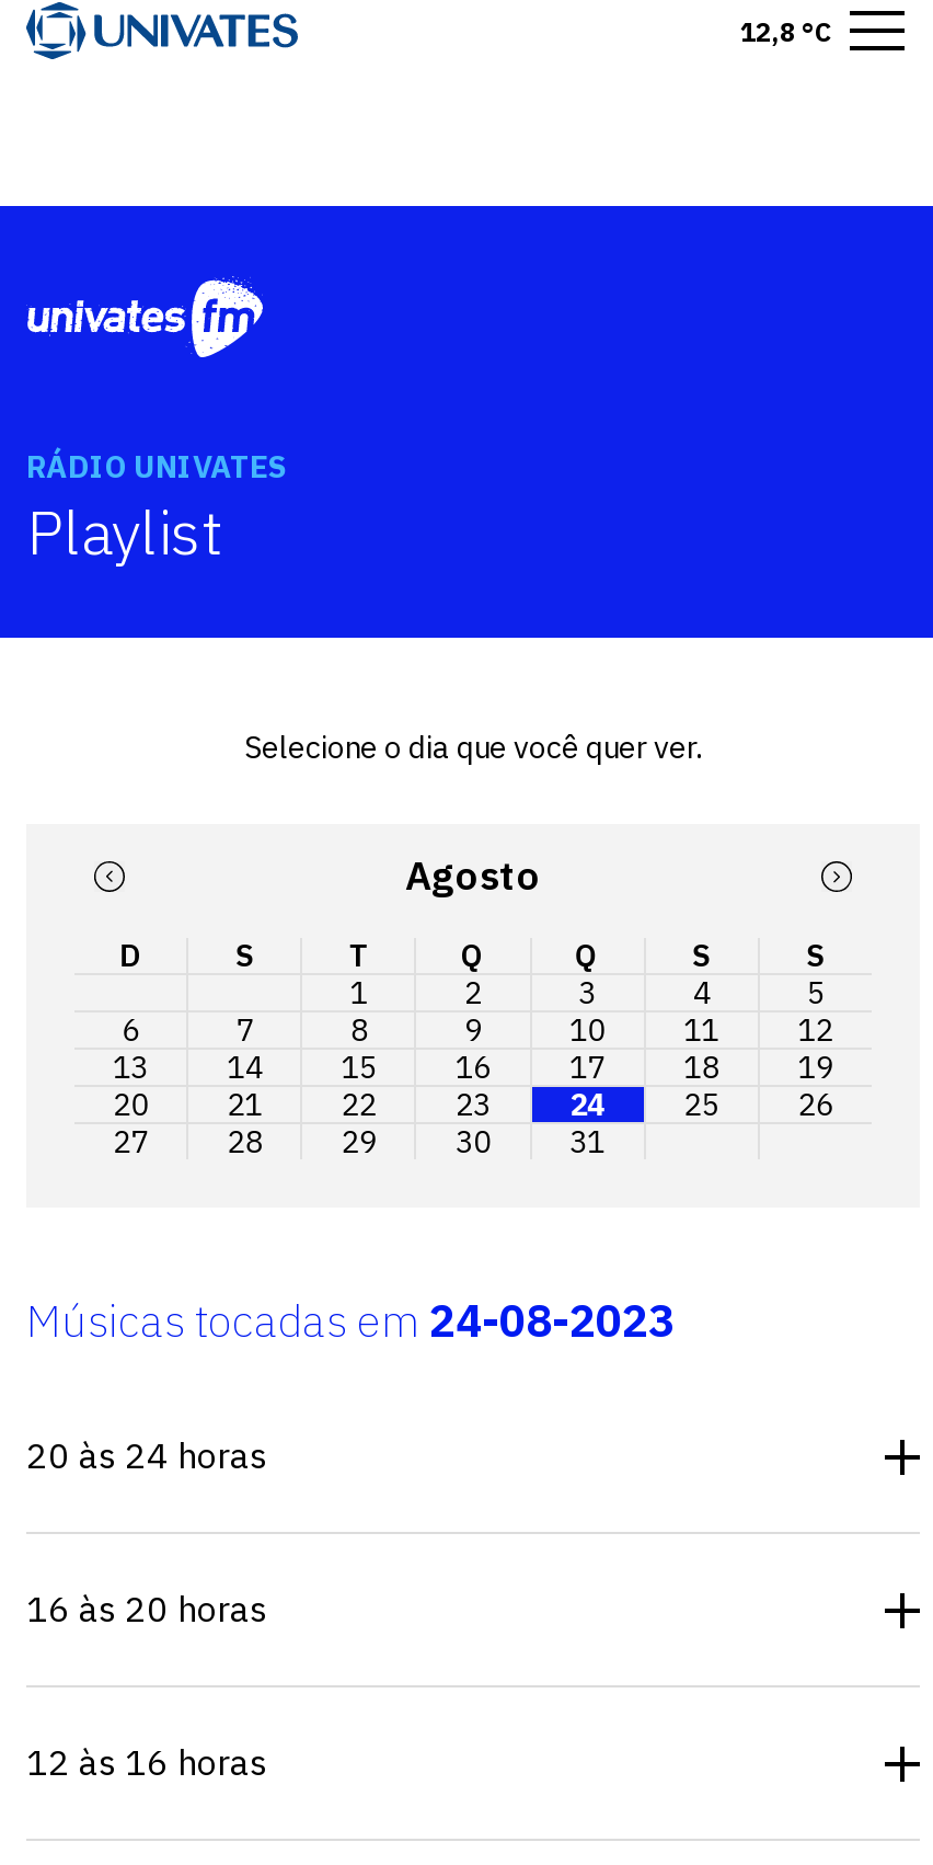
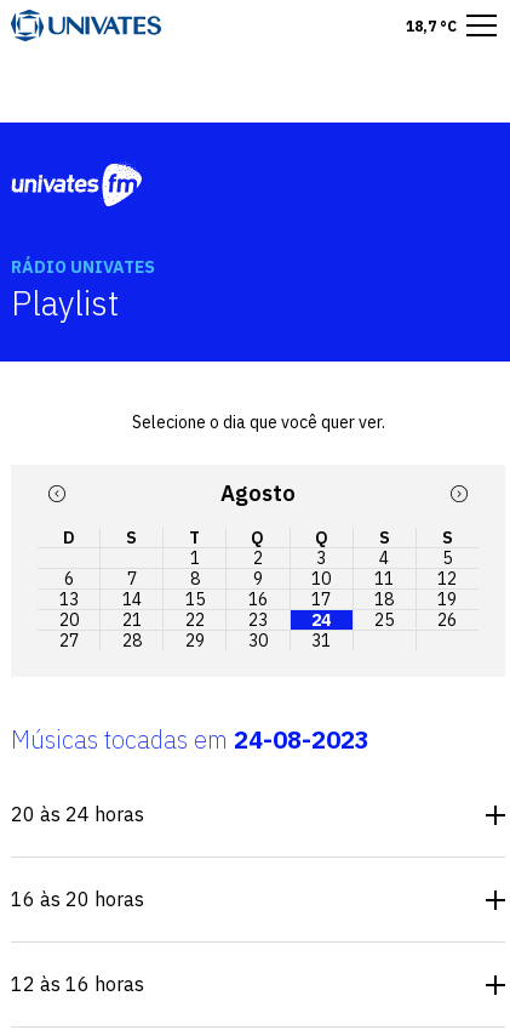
[740,14,832,47] 12,8 °C -> [406,16,457,35] 18,7 °C

